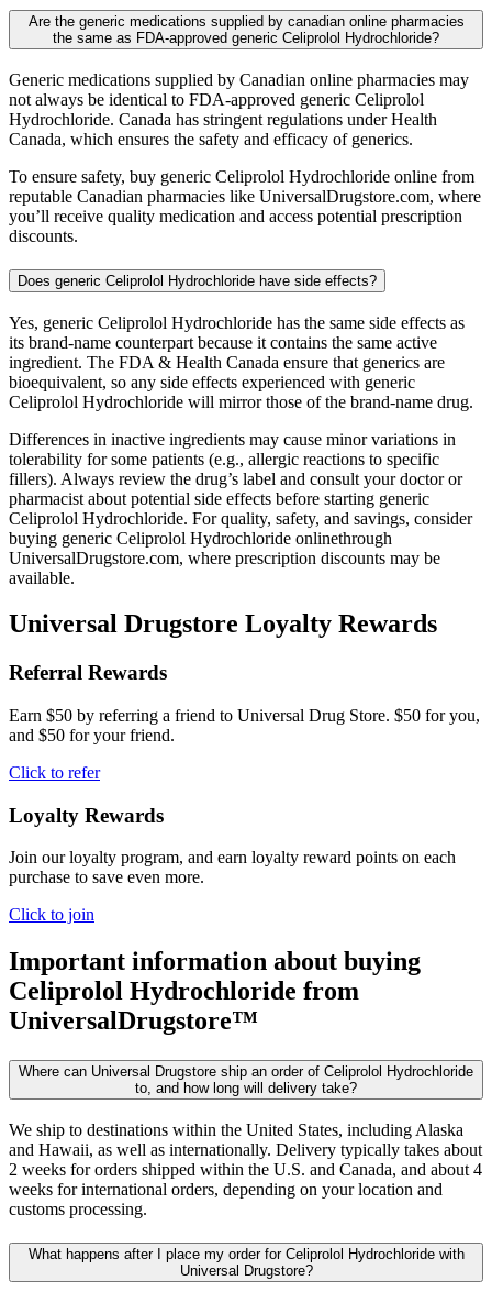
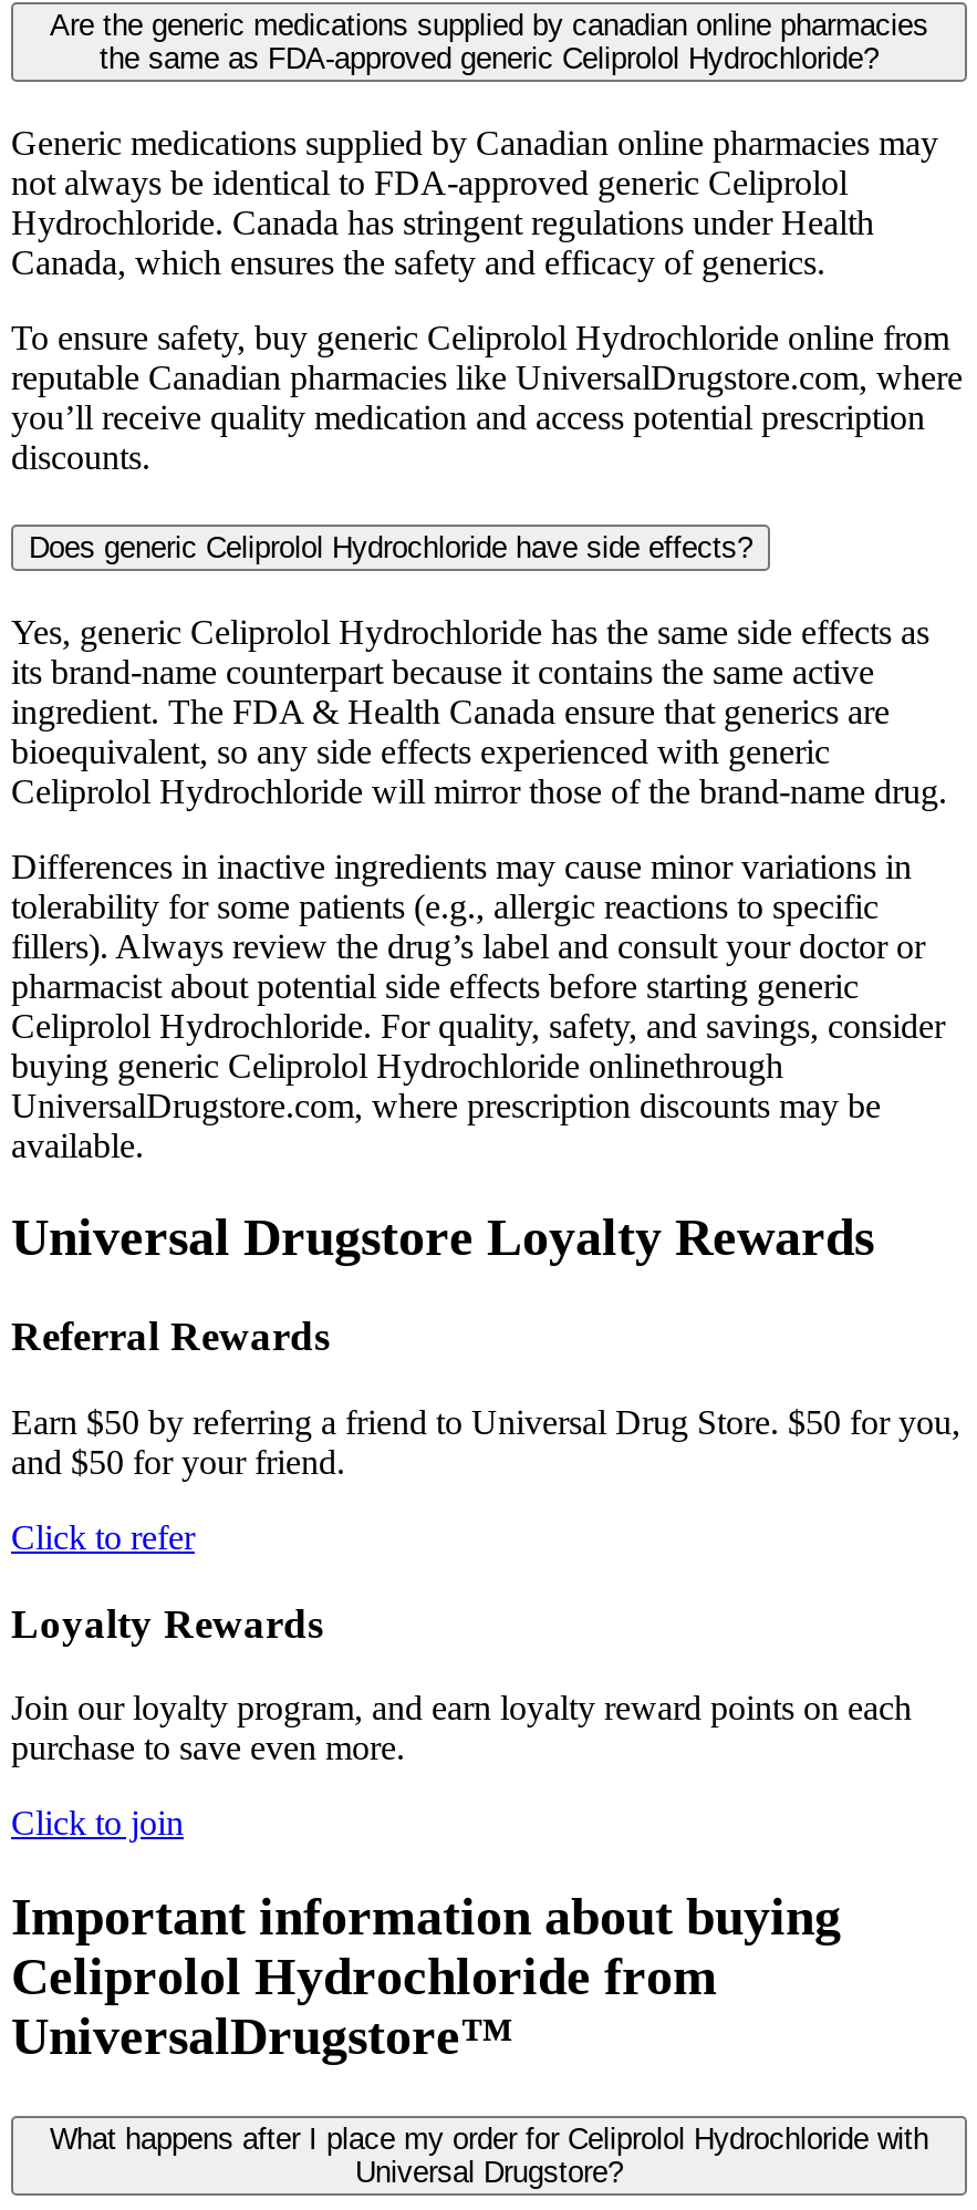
[9,1064,482,1218] Where can Universal Drugstore ship an order of Celiprolol Hydrochloride | to, and how long will delivery take? | We ship to destinations within the United States, including Alaska | and Hawaii, as well as internationally. Delivery typically takes about | 2 weeks for orders shipped within the U.S. and Canada, and about 4 | weeks for international orders, depending on your location and | customs processing. -> none

